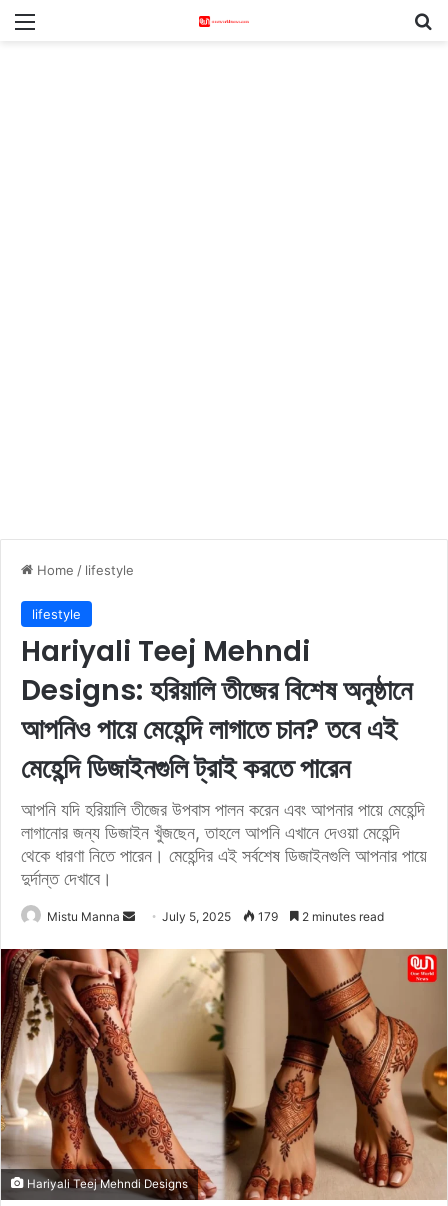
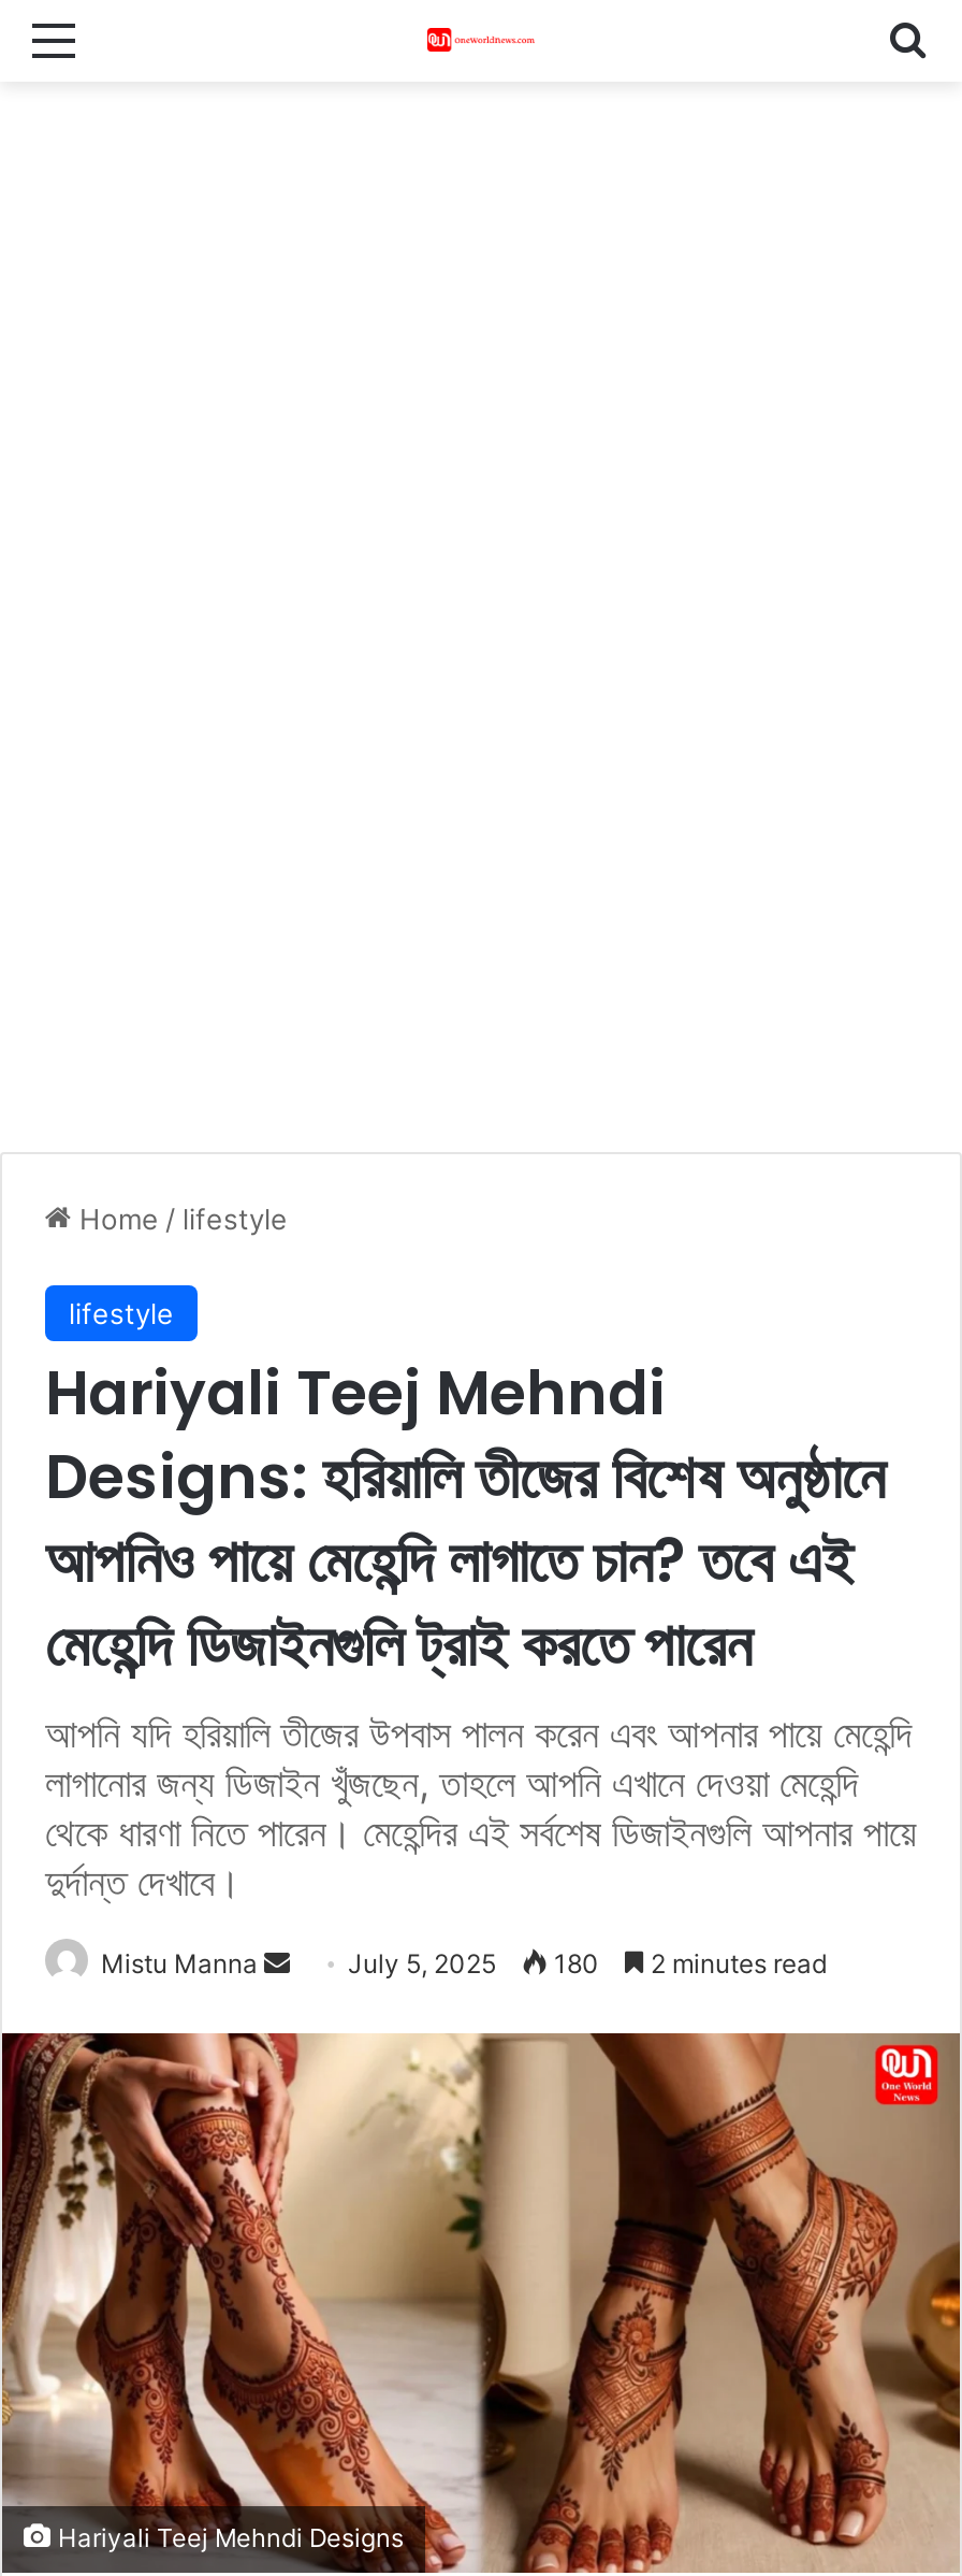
[255,909,278,924] 179 -> [548,1947,599,1980] 180

